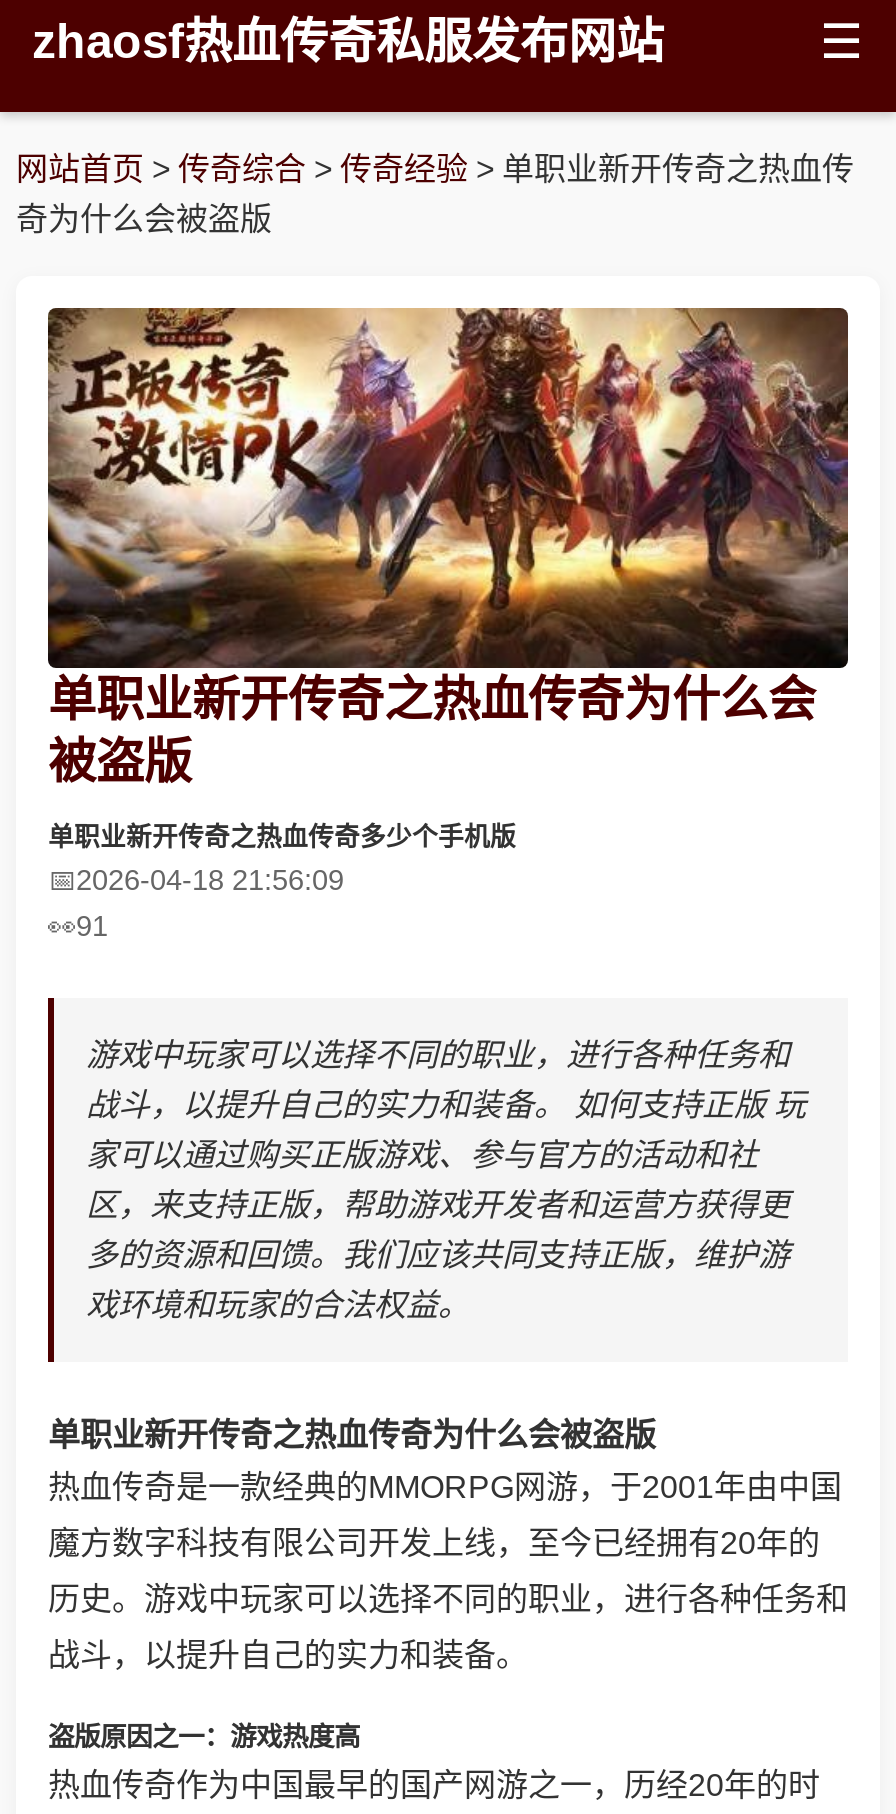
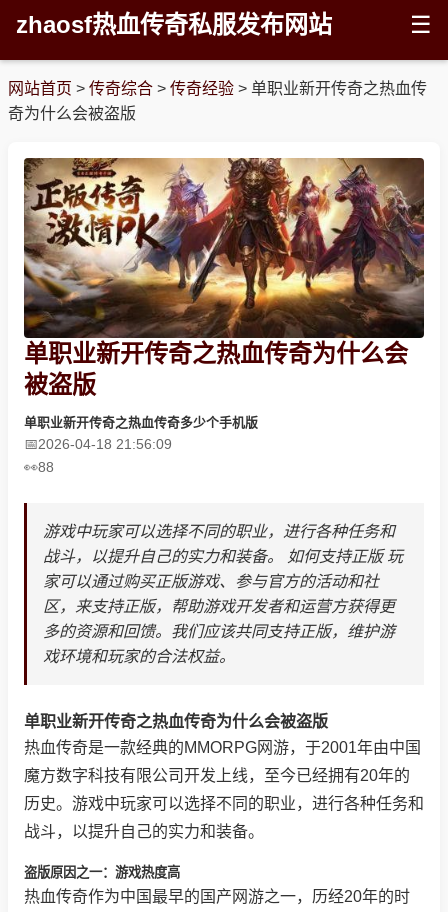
[76,910,108,942] 91 -> [38,459,54,475] 88

